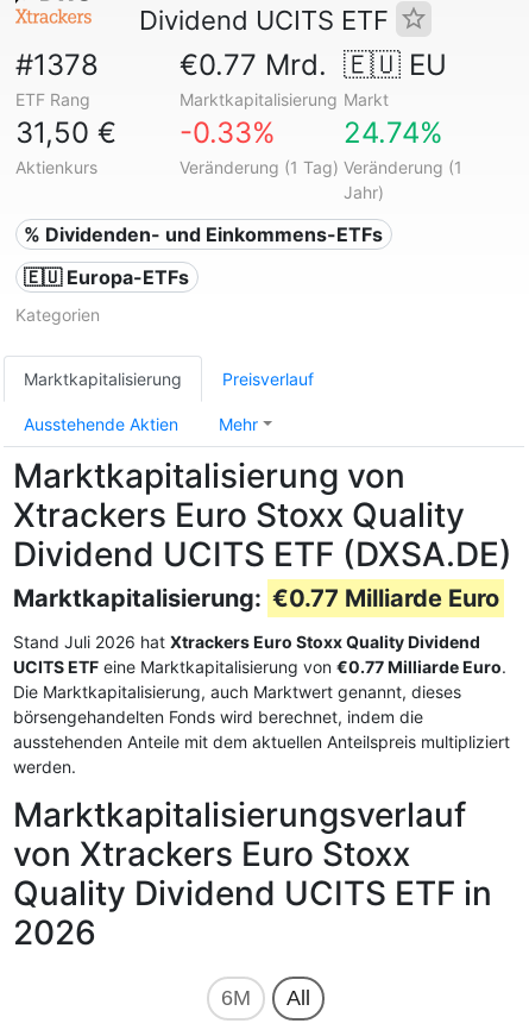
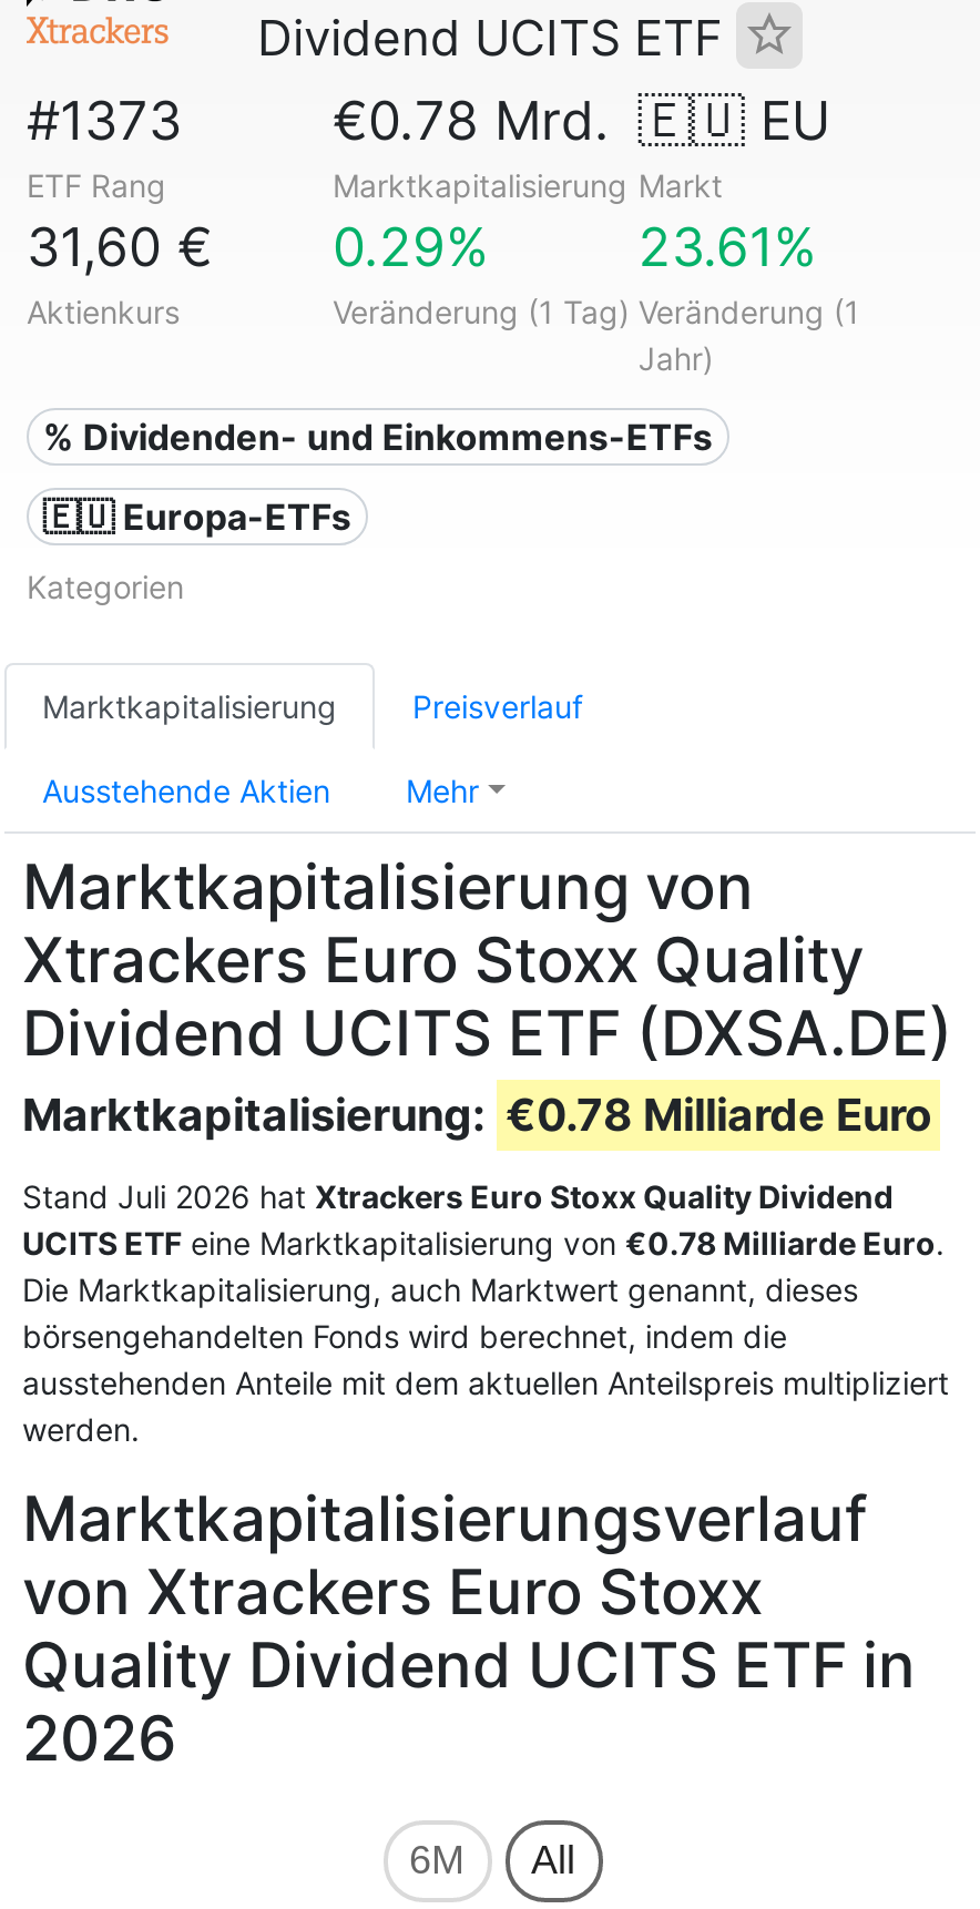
[15,48,99,82] #1378 -> [27,89,182,153] #1373
[179,48,327,82] €0.77 Mrd. -> [332,89,610,153] €0.78 Mrd.
[15,115,116,150] 31,50 € -> [27,215,213,279] 31,60 €
[179,115,276,150] -0.33% -> [332,215,490,279] 0.29%
[343,115,443,150] 24.74% -> [638,215,818,279] 23.61%
[13,584,499,613] Marktkapitalisierung: €0.77 Milliarde Euro -> [22,1089,931,1142] Marktkapitalisierung: €0.78 Milliarde Euro
[13,657,506,677] UCITS ETF eine Marktkapitalisierung von €0.77 Milliarde Euro. -> [22,1224,945,1262] UCITS ETF eine Marktkapitalisierung von €0.78 Milliarde Euro.

